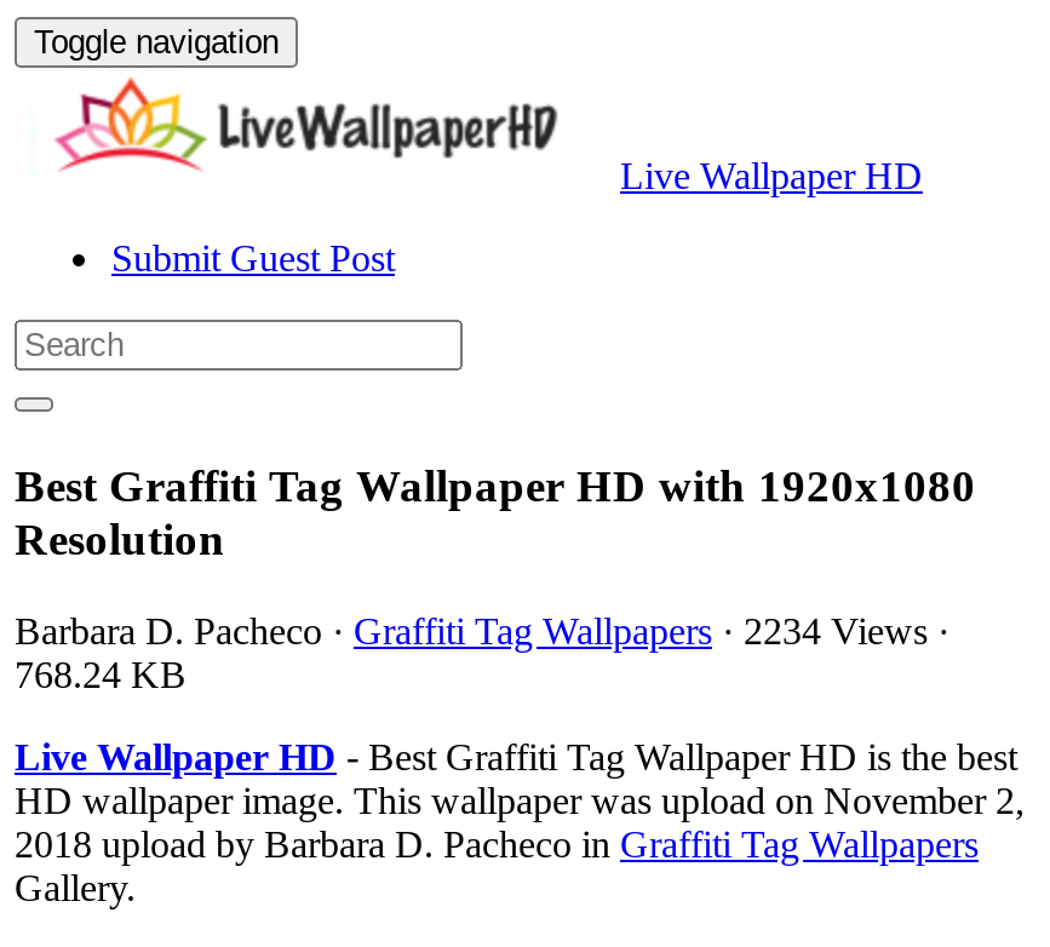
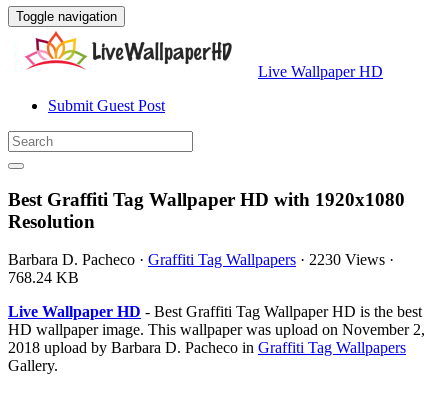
[15,611,949,652] Barbara D. Pacheco · Graffiti Tag Wallpapers · 2234 Views · -> [8,251,394,268] Barbara D. Pacheco · Graffiti Tag Wallpapers · 2230 Views ·

